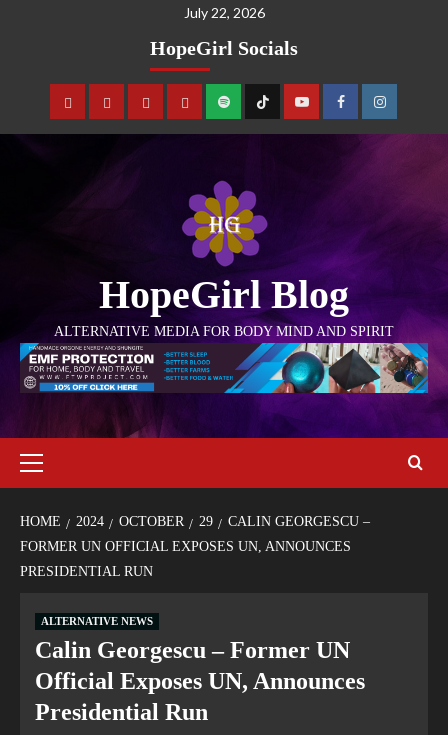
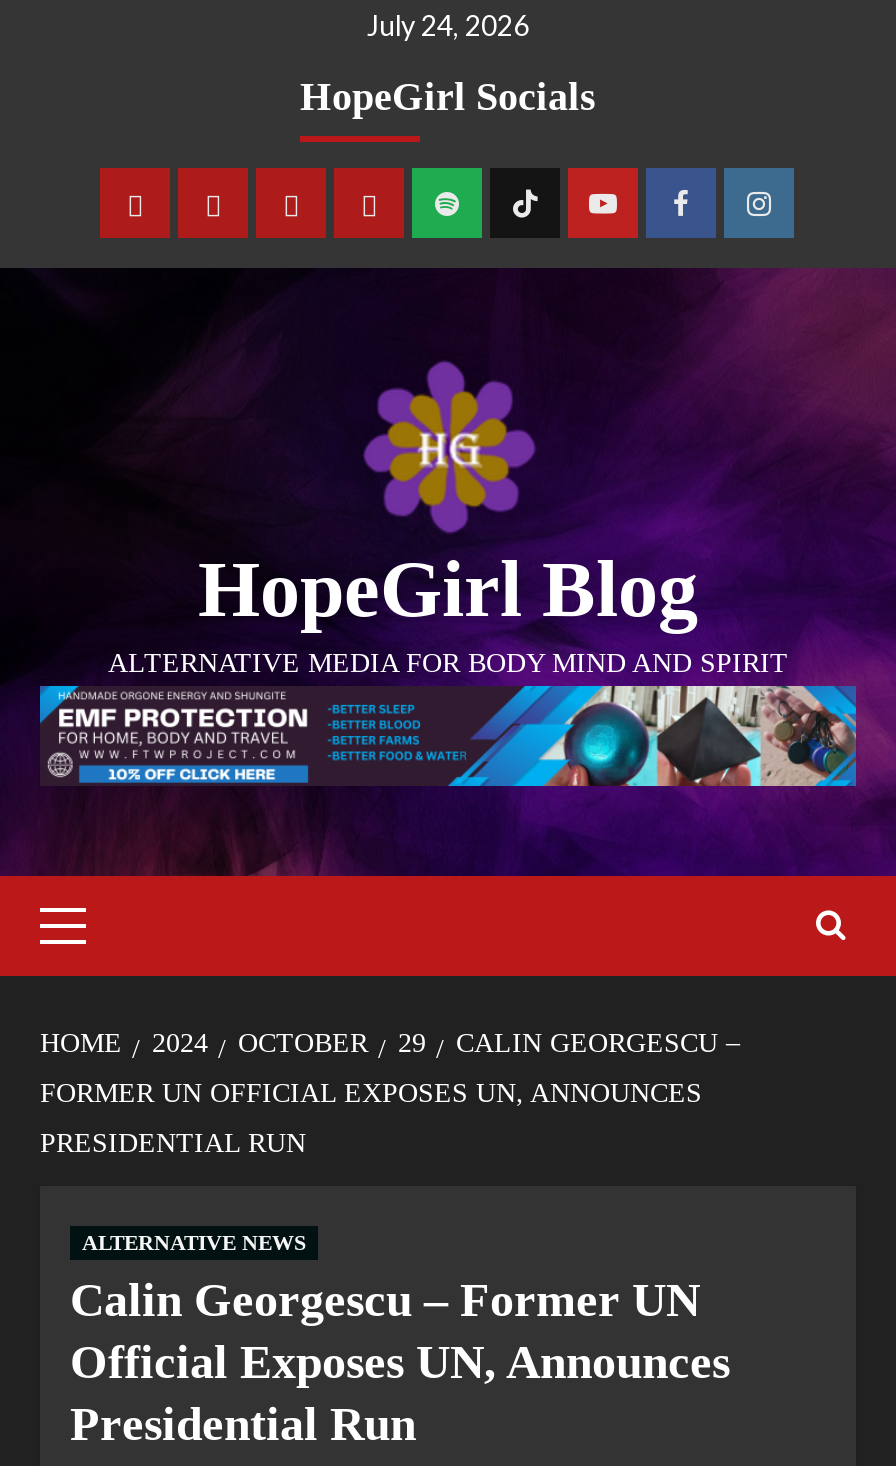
[183,4,264,21] July 22, 2026 -> [367,8,529,42] July 24, 2026

